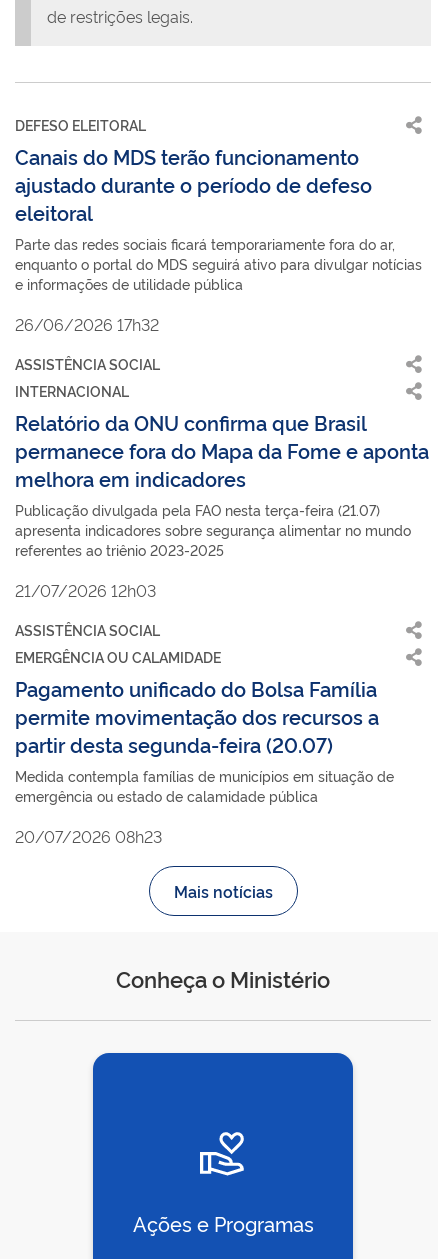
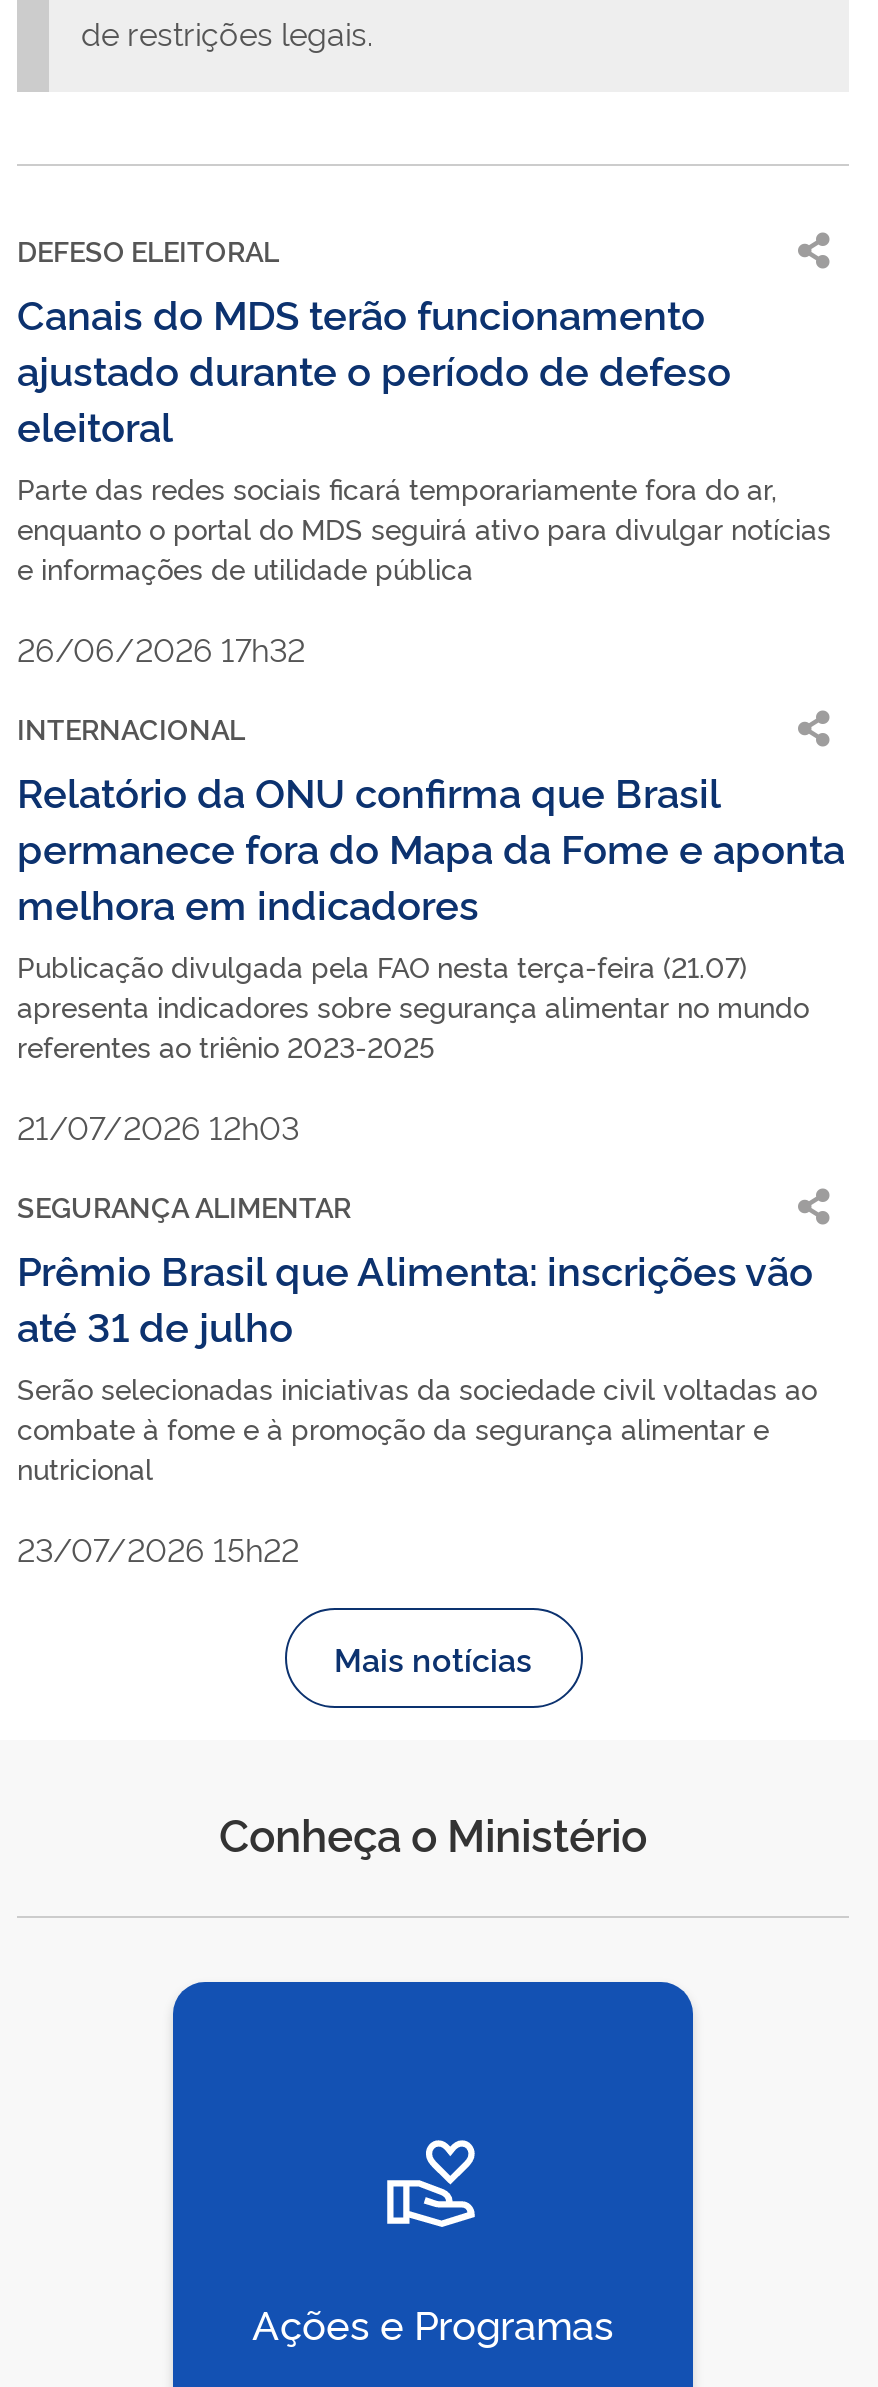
[15,354,160,373] ASSISTÊNCIA SOCIAL -> none
[15,620,394,805] ASSISTÊNCIA SOCIAL | EMERGÊNCIA OU CALAMIDADE | Pagamento unificado do Bolsa Família | permite movimentação dos recursos a | partir desta segunda-feira (20.07) | Medida contempla famílias de municípios em situação de | emergência ou estado de calamidade pública -> [17,1185,817,1485] SEGURANÇA ALIMENTAR | Prêmio Brasil que Alimenta: inscrições vão | até 31 de julho | Serão selecionadas iniciativas da sociedade civil voltadas ao | combate à fome e à promoção da segurança alimentar e | nutricional
[15,825,162,847] 20/07/2026 08h23 -> [17,1525,299,1569] 23/07/2026 15h22

